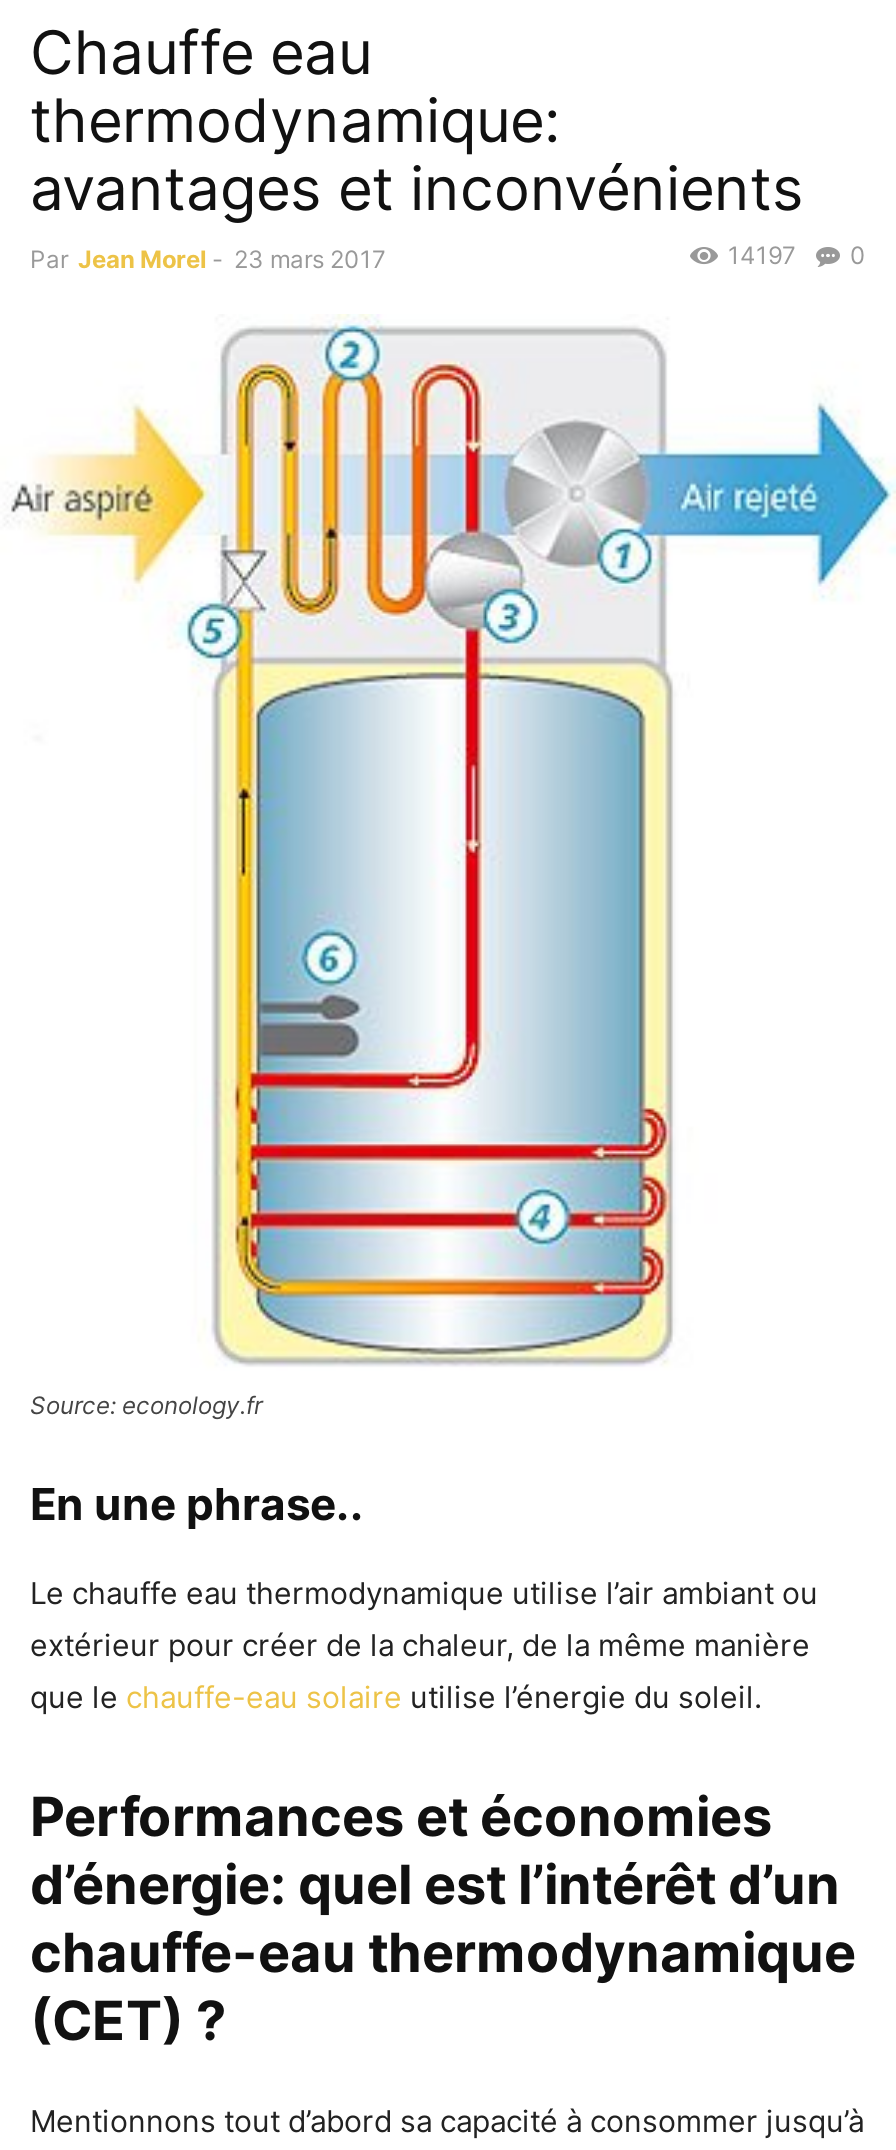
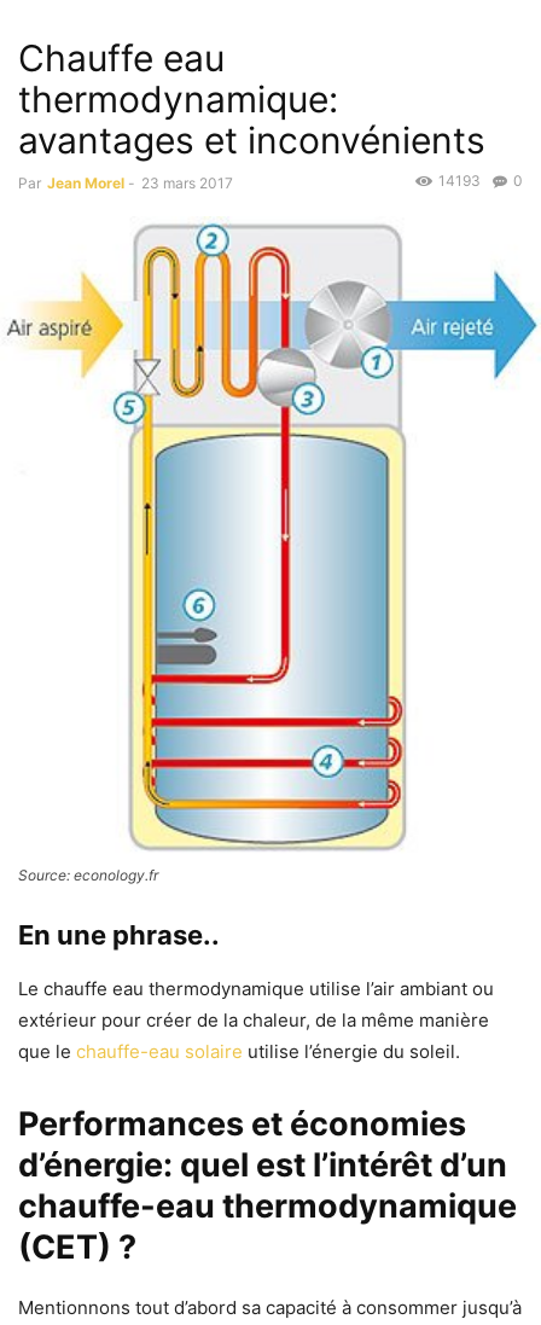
[728,240,866,270] 14197 0 -> [438,172,523,190] 14193 0

